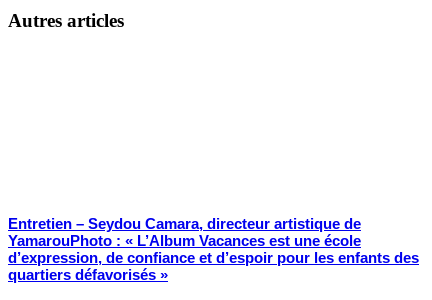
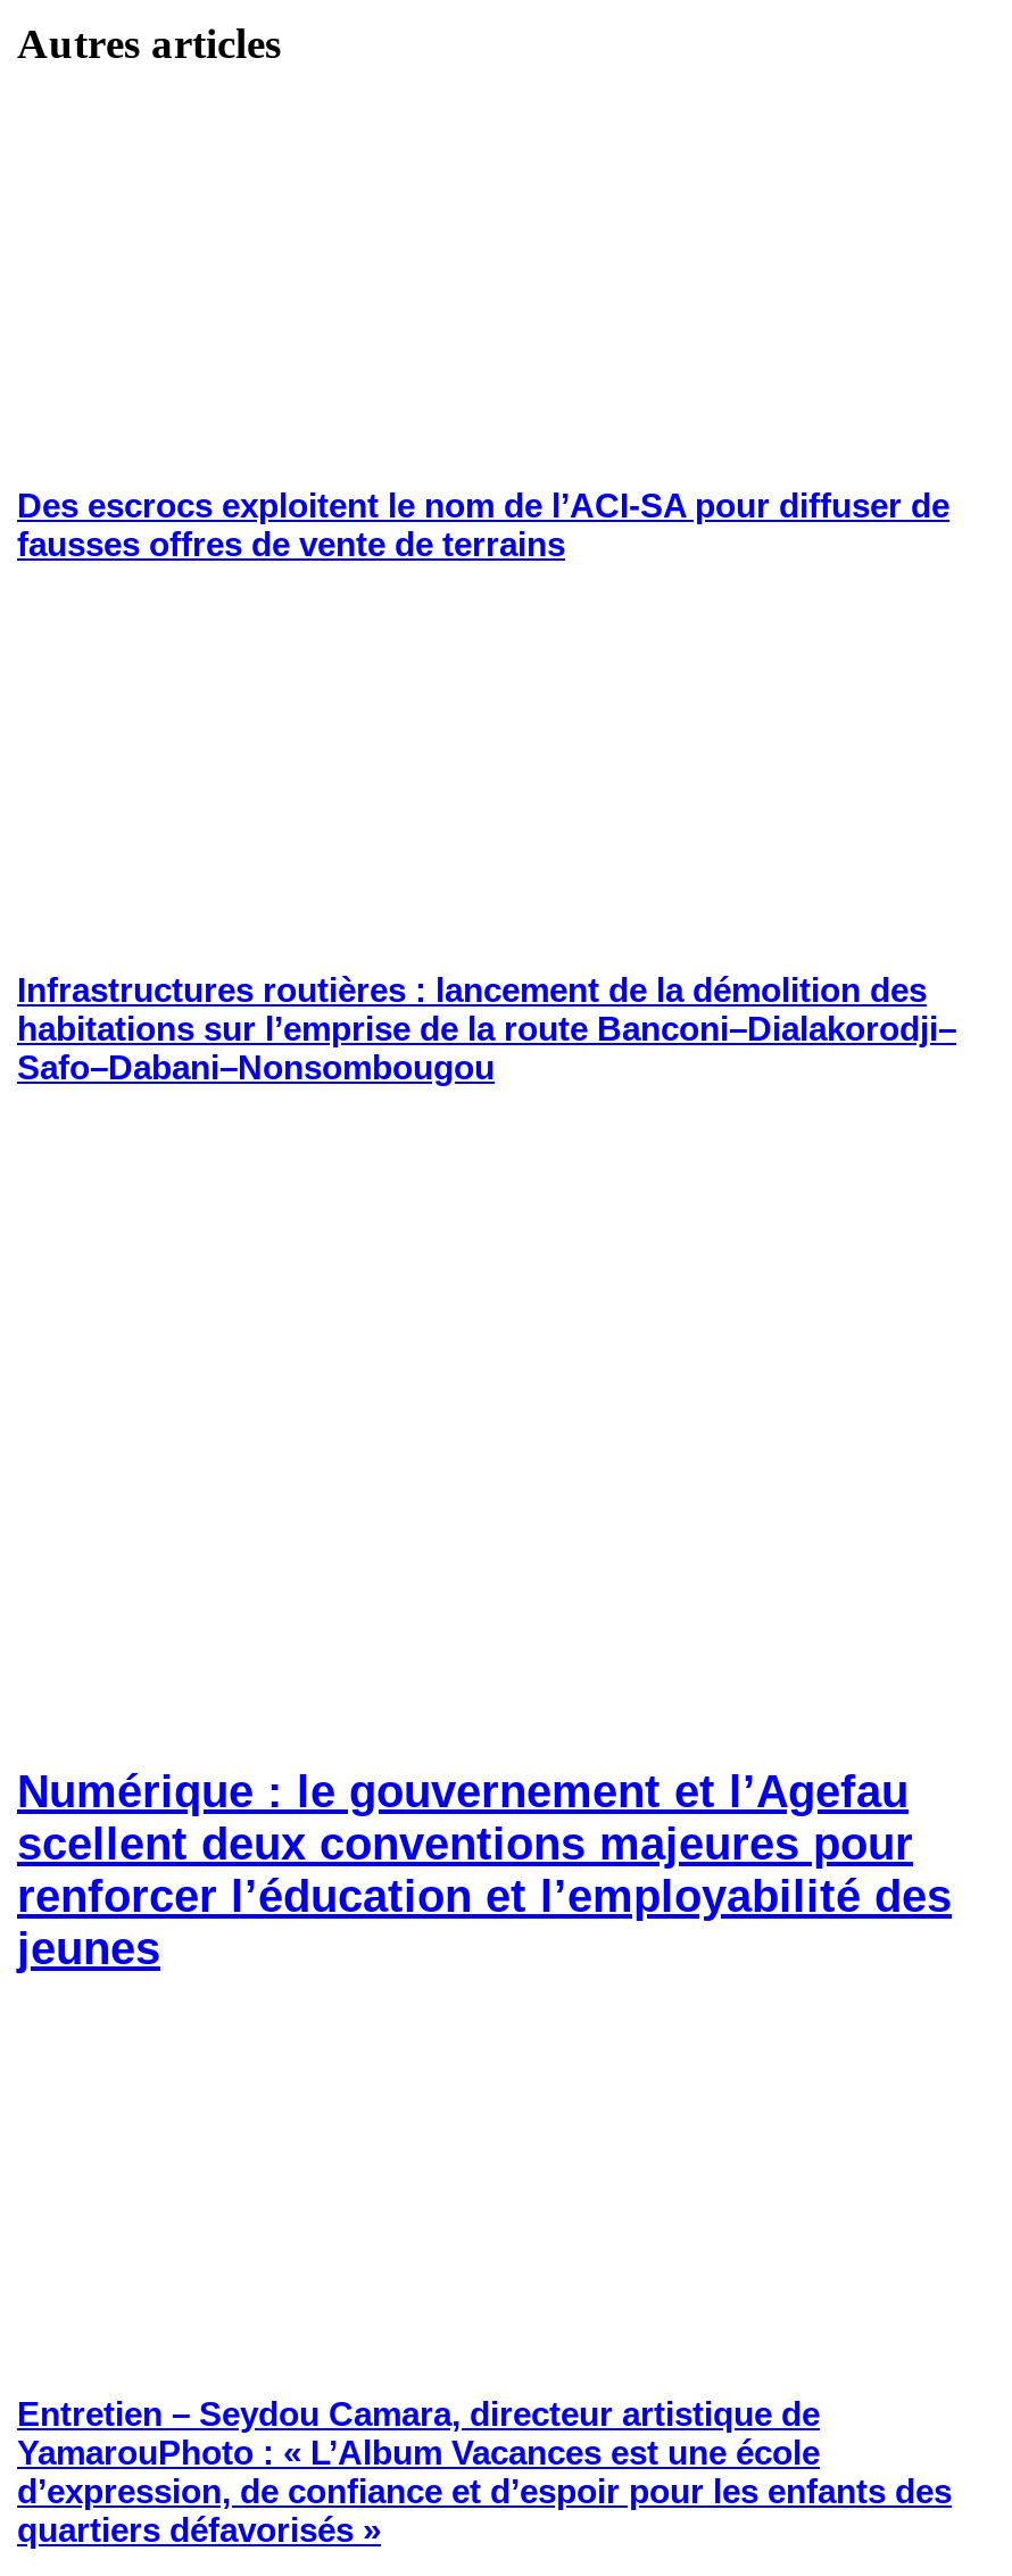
none -> [17,485,949,562] Des escrocs exploitent le nom de l’ACI-SA pour diffuser de | fausses offres de vente de terrains
none -> [17,969,956,1085] Infrastructures routières : lancement de la démolition des | habitations sur l’emprise de la route Banconi–Dialakorodji– | Safo–Dabani–Nonsombougou
none -> [17,1765,952,1972] Numérique : le gouvernement et l’Agefau | scellent deux conventions majeures pour | renforcer l’éducation et l’employabilité des | jeunes

